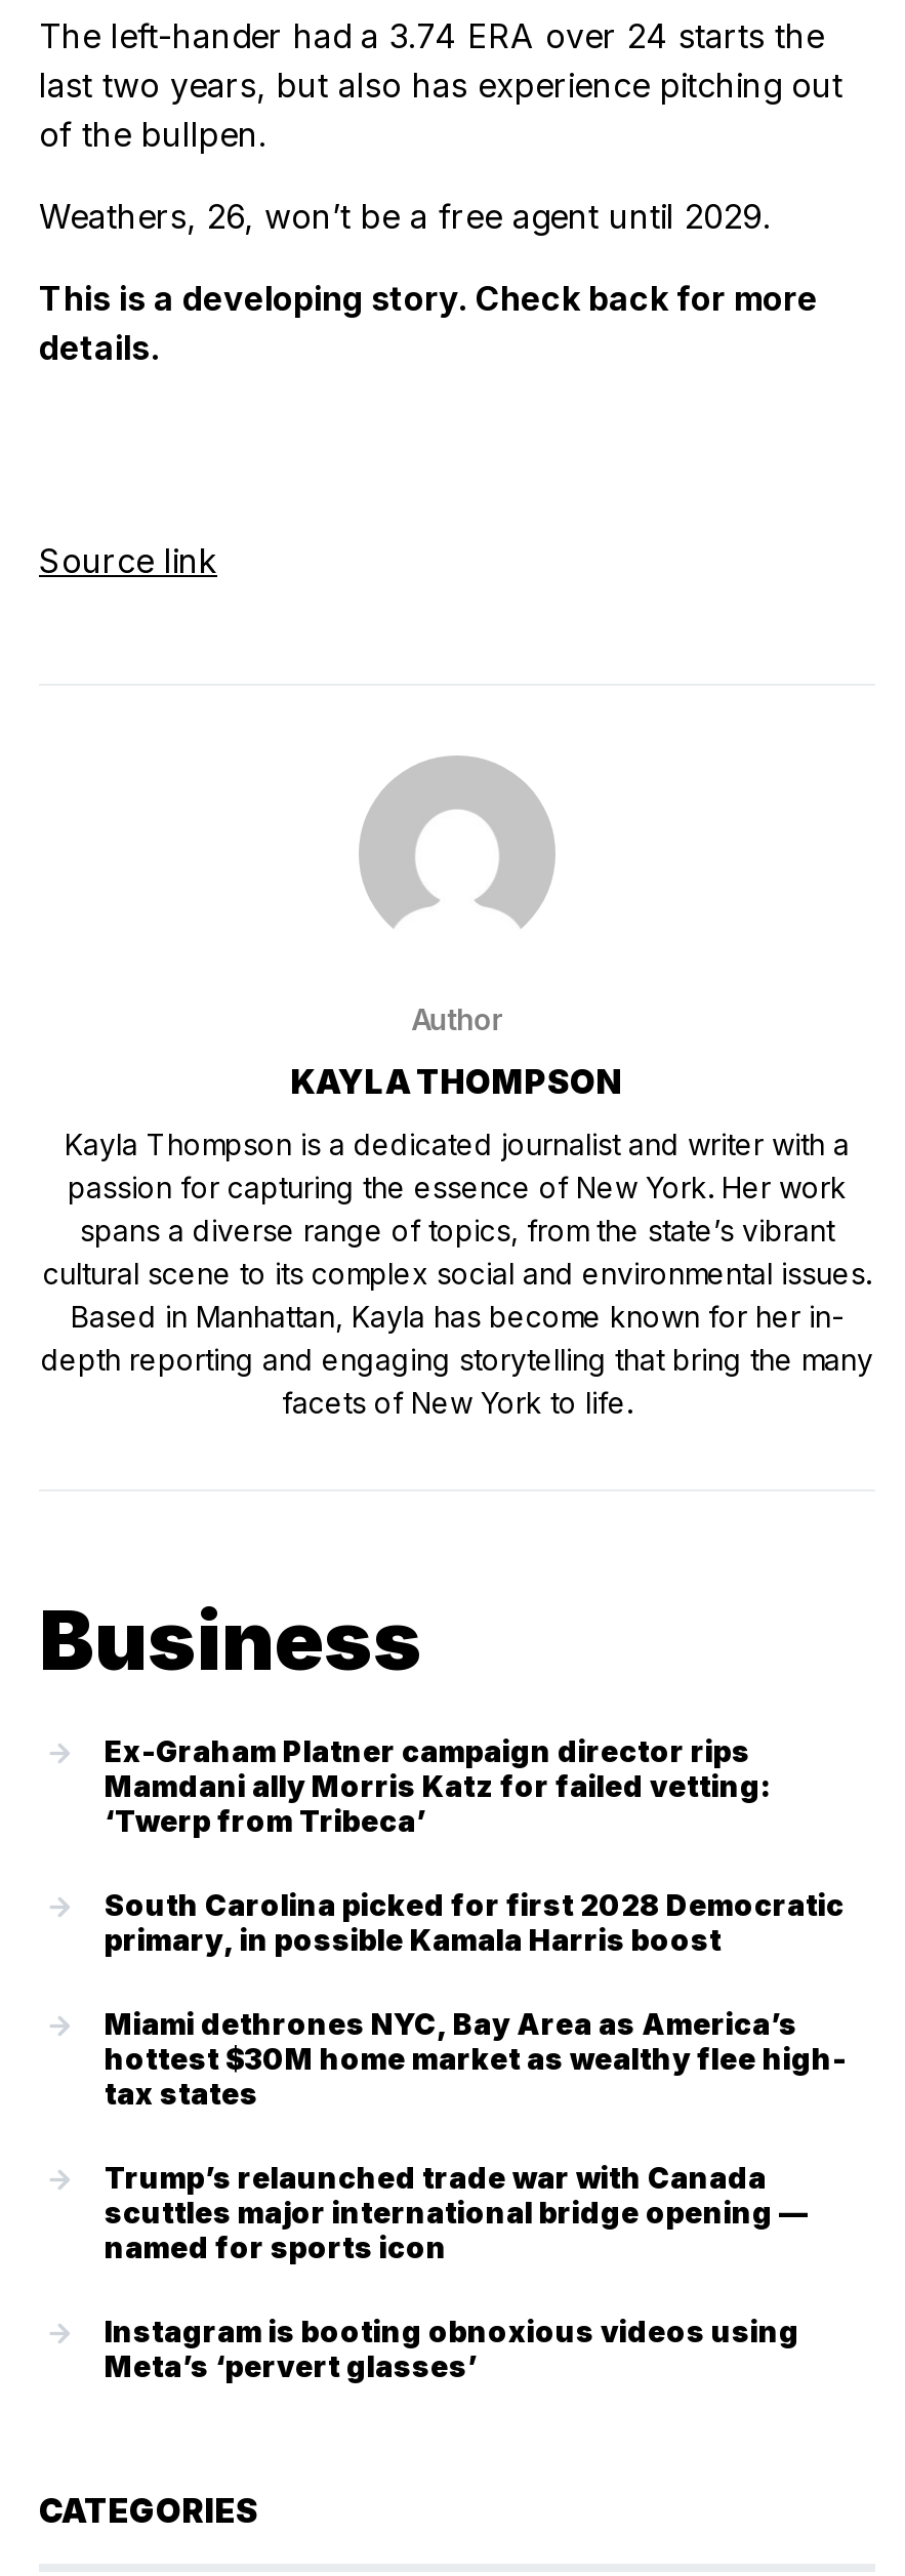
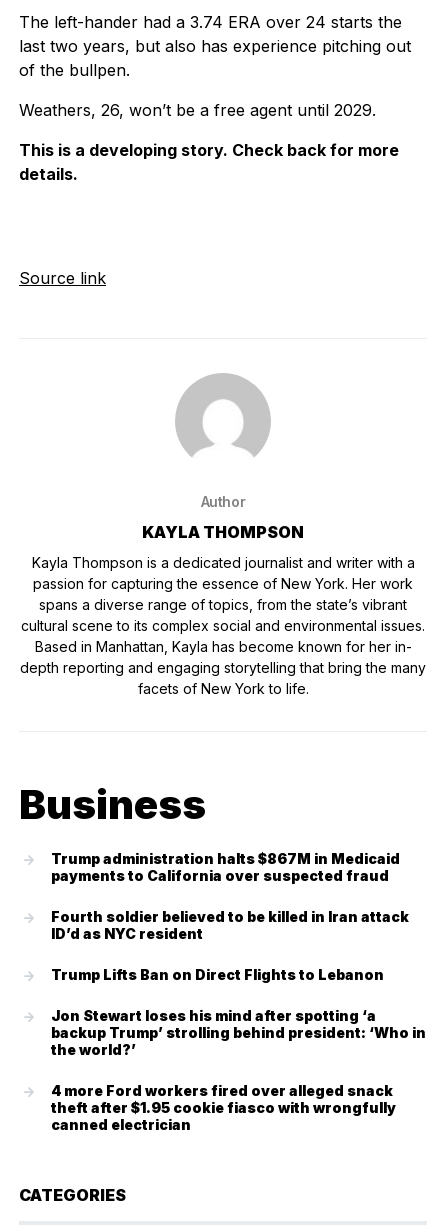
[105,1733,771,1838] Ex-Graham Platner campaign director rips | Mamdani ally Morris Katz for failed vetting: | ‘Twerp from Tribeca’ -> [51,850,400,884] Trump administration halts $867M in Medicaid | payments to California over suspected fraud
[105,1887,845,1957] South Carolina picked for first 2028 Democratic | primary, in possible Kamala Harris boost -> [51,908,409,942] Fourth soldier believed to be killed in Iran attack | ID’d as NYC resident
[105,2006,847,2111] Miami dethrones NYC, Bay Area as America’s | hottest $30M home market as wealthy flee high- | tax states -> [51,966,384,983] Trump Lifts Ban on Direct Flights to Lebanon
[105,2160,808,2264] Trump’s relaunched trade war with Canada | scuttles major international bridge opening — | named for sports icon -> [51,1007,426,1058] Jon Stewart loses his mind after spotting ‘a | backup Trump’ strolling behind president: ‘Who in | the world?’
[105,2314,799,2383] Instagram is booting obnoxious videos using | Meta’s ‘pervert glasses’ -> [51,1082,396,1133] 4 more Ford workers fired over alleged snack | theft after $1.95 cookie fiasco with wrongfully | canned electrician

